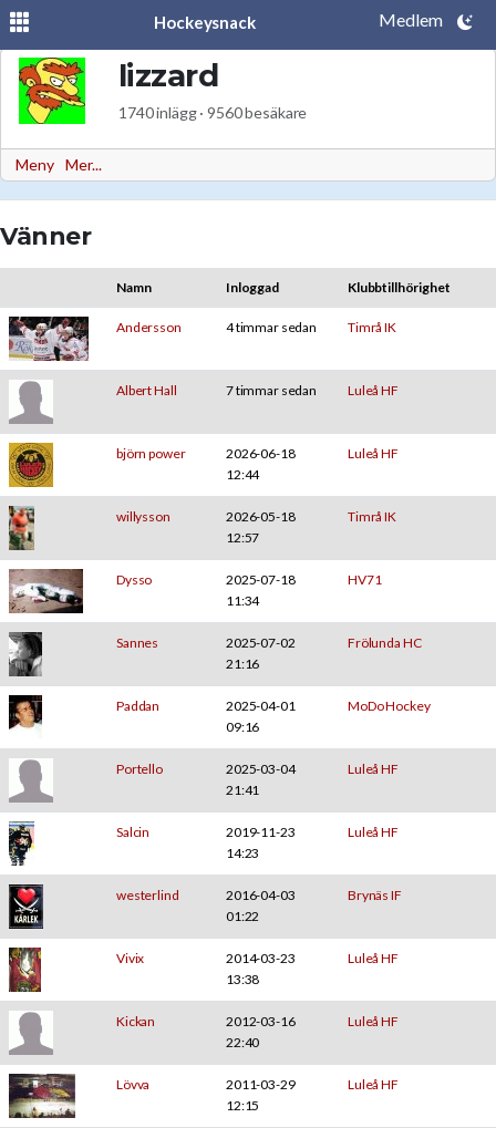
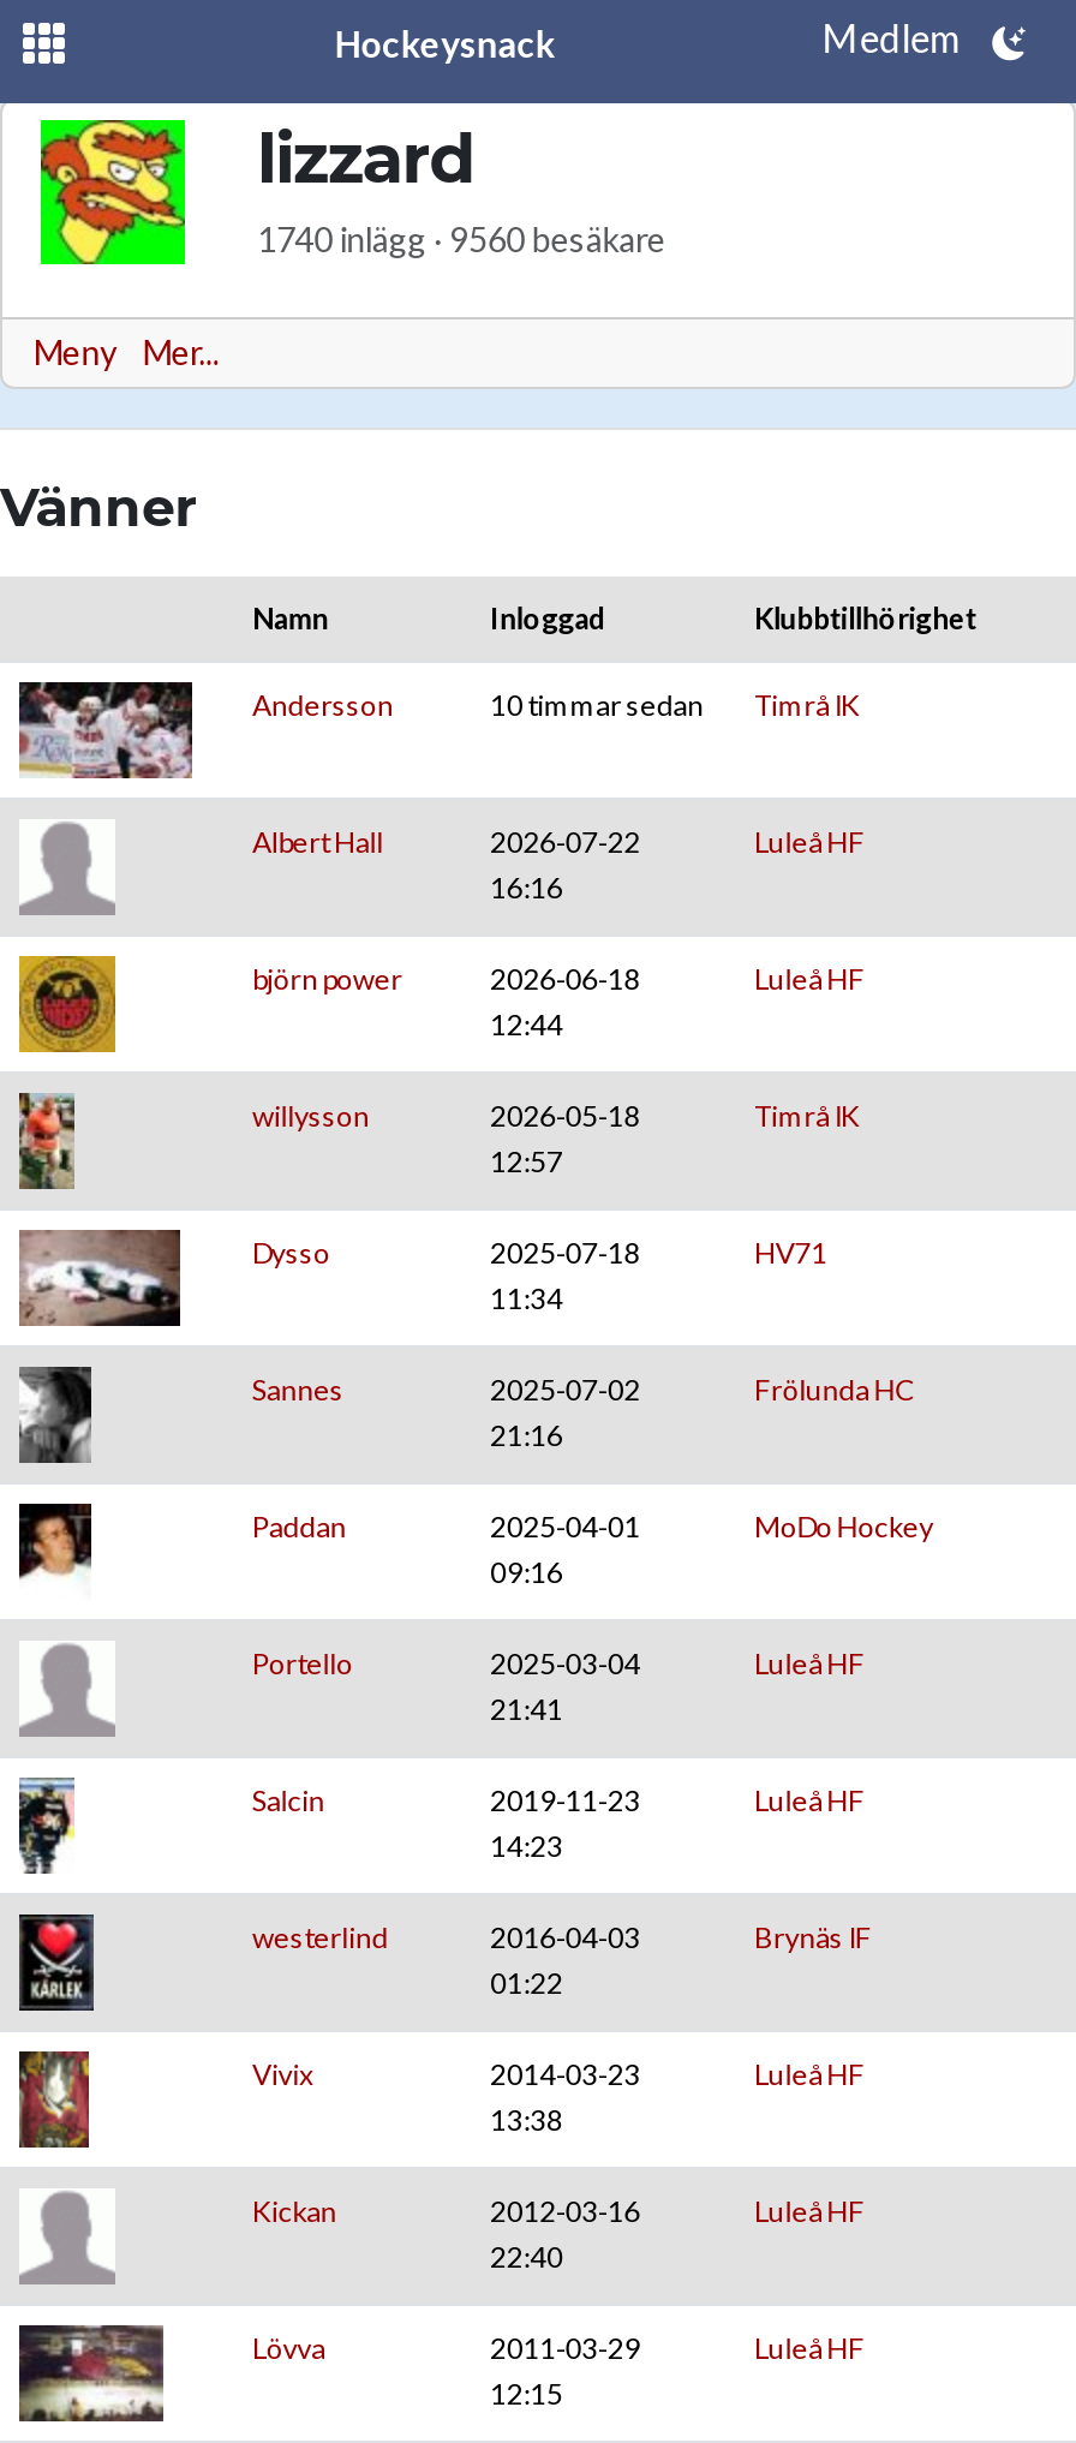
[226,319,396,335] 4 timmar sedan Timrå IK -> [490,687,860,723] 10 timmar sedan Timrå IK
[226,382,317,399] 7 timmar sedan -> [490,824,640,906] 2026-07-22 | 16:16

